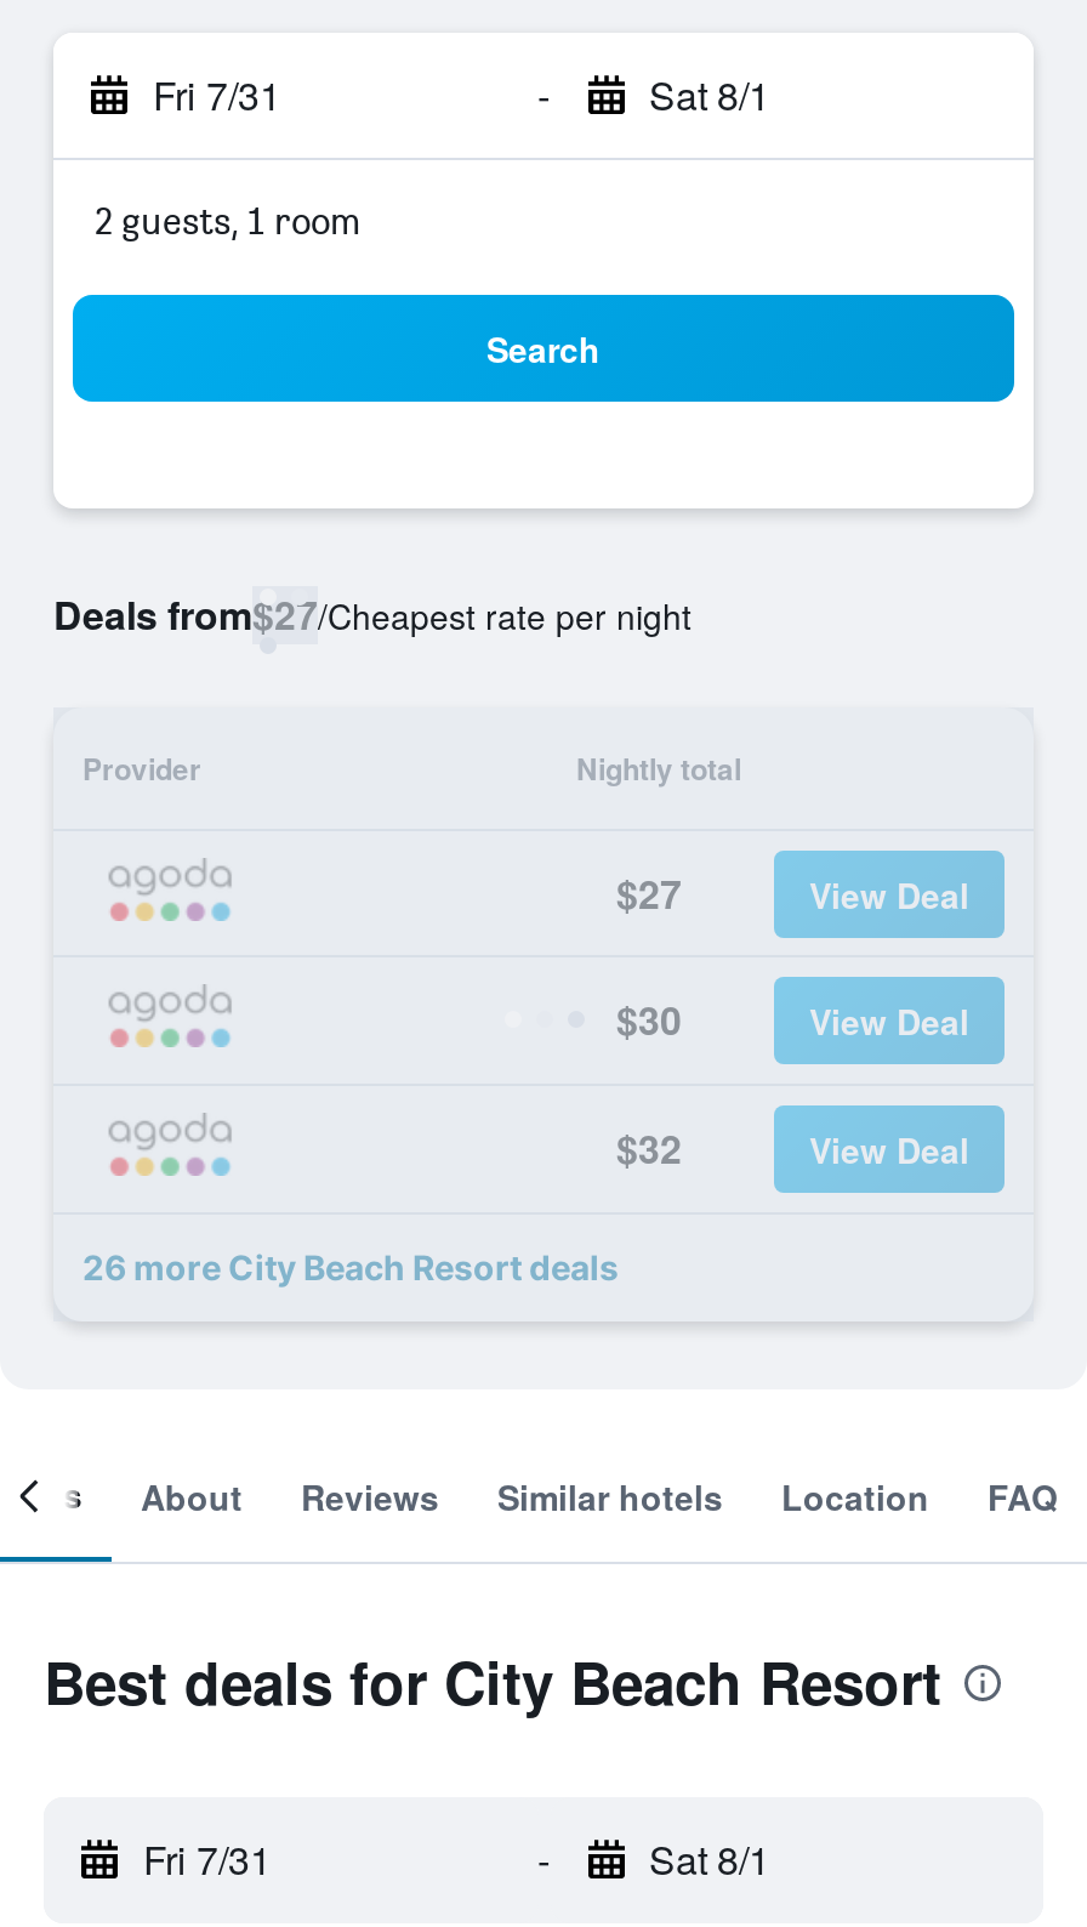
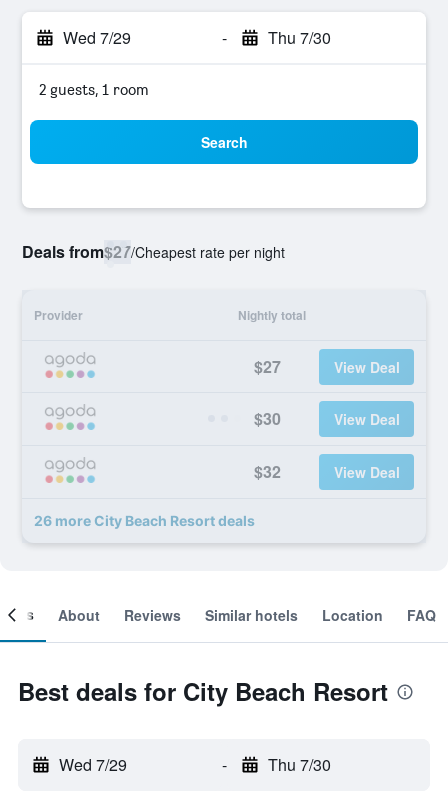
[153,67,281,123] Fri 7/31 -> [63,26,131,49] Wed 7/29
[649,67,770,123] Sat 8/1 -> [267,26,330,49] Thu 7/30
[143,1831,272,1887] Fri 7/31 -> [59,753,127,776] Wed 7/29
[649,1831,770,1887] Sat 8/1 -> [267,753,330,776] Thu 7/30

